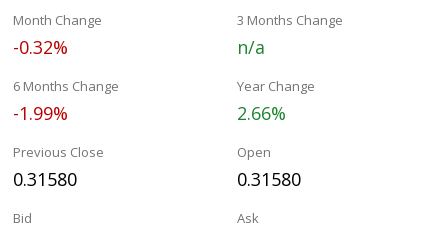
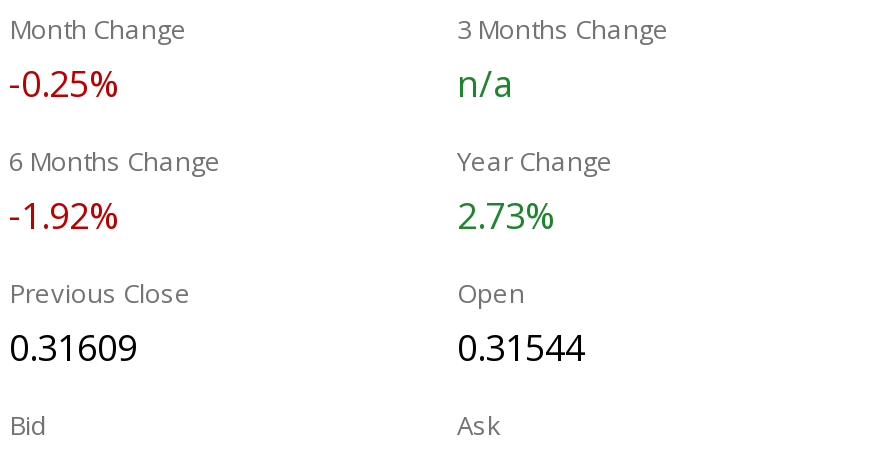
[13,35,68,59] -0.32% -> [9,59,119,107] -0.25%
[13,101,68,125] -1.99% -> [9,191,119,239] -1.92%
[237,101,286,125] 2.66% -> [457,191,555,239] 2.73%
[13,167,77,191] 0.31580 -> [9,323,137,371] 0.31609
[237,167,301,191] 0.31580 -> [457,323,585,371] 0.31544

